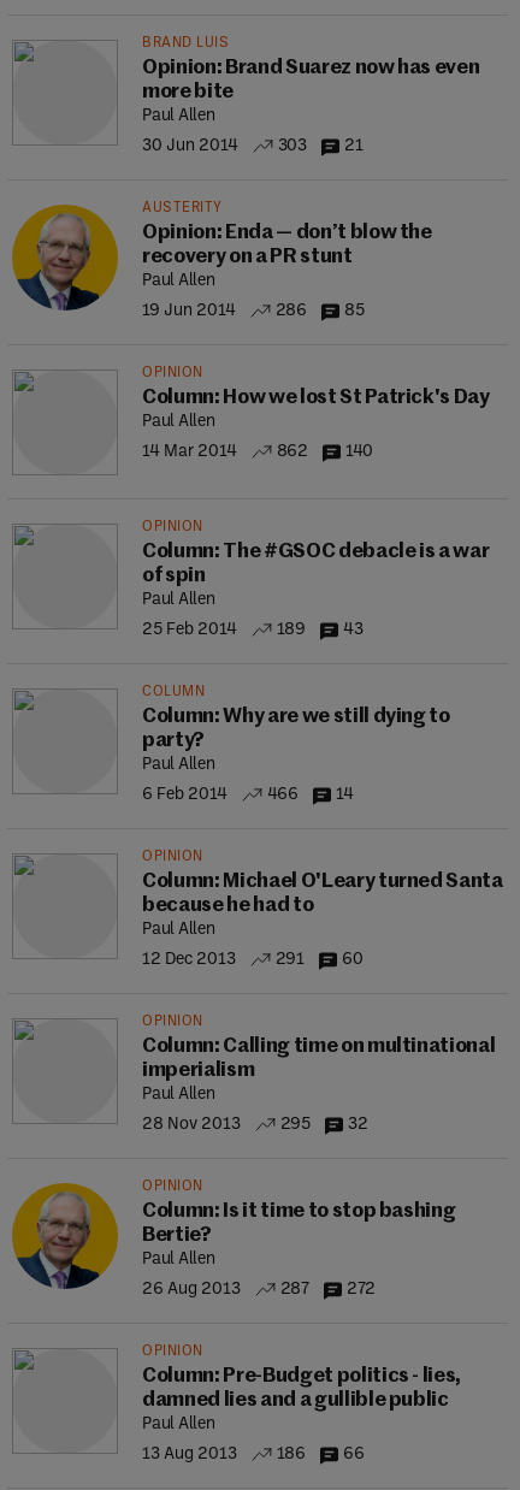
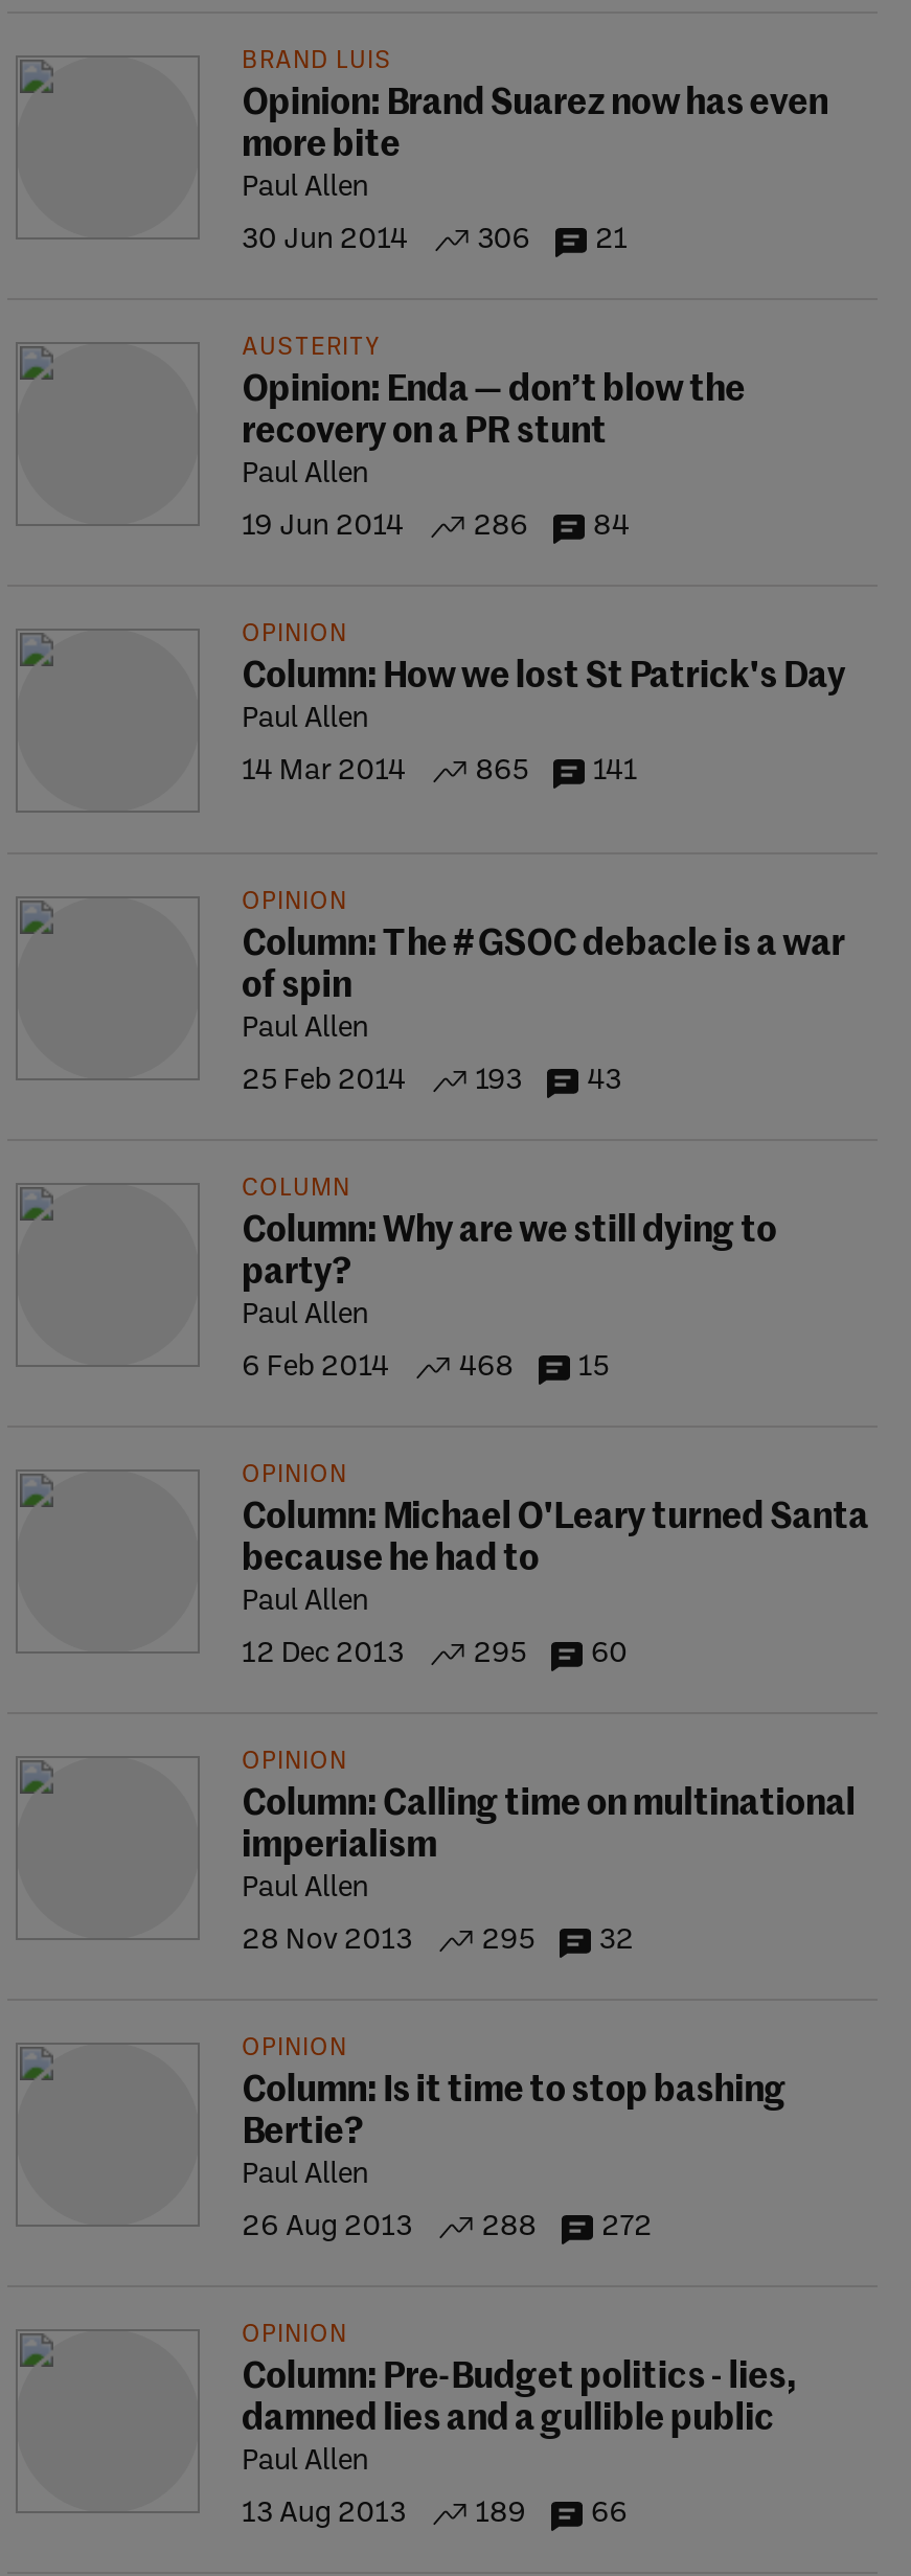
[278,137,307,155] 303 -> [477,224,530,255] 306
[11,203,119,311] [image] -> none
[344,301,364,320] 85 -> [593,510,629,542] 84
[276,442,308,460] 862 -> [475,755,528,787] 865
[345,442,373,460] 140 -> [593,755,637,787] 141
[276,620,306,638] 189 -> [475,1065,522,1096] 193
[267,785,298,803] 466 -> [459,1351,513,1383] 468
[336,785,353,803] 14 -> [578,1351,609,1383] 15
[275,950,304,968] 291 -> [473,1638,526,1669] 295
[11,1182,119,1289] [image] -> none
[280,1280,309,1298] 287 -> [481,2211,536,2242] 288
[276,1445,306,1463] 186 -> [475,2498,526,2529] 189

